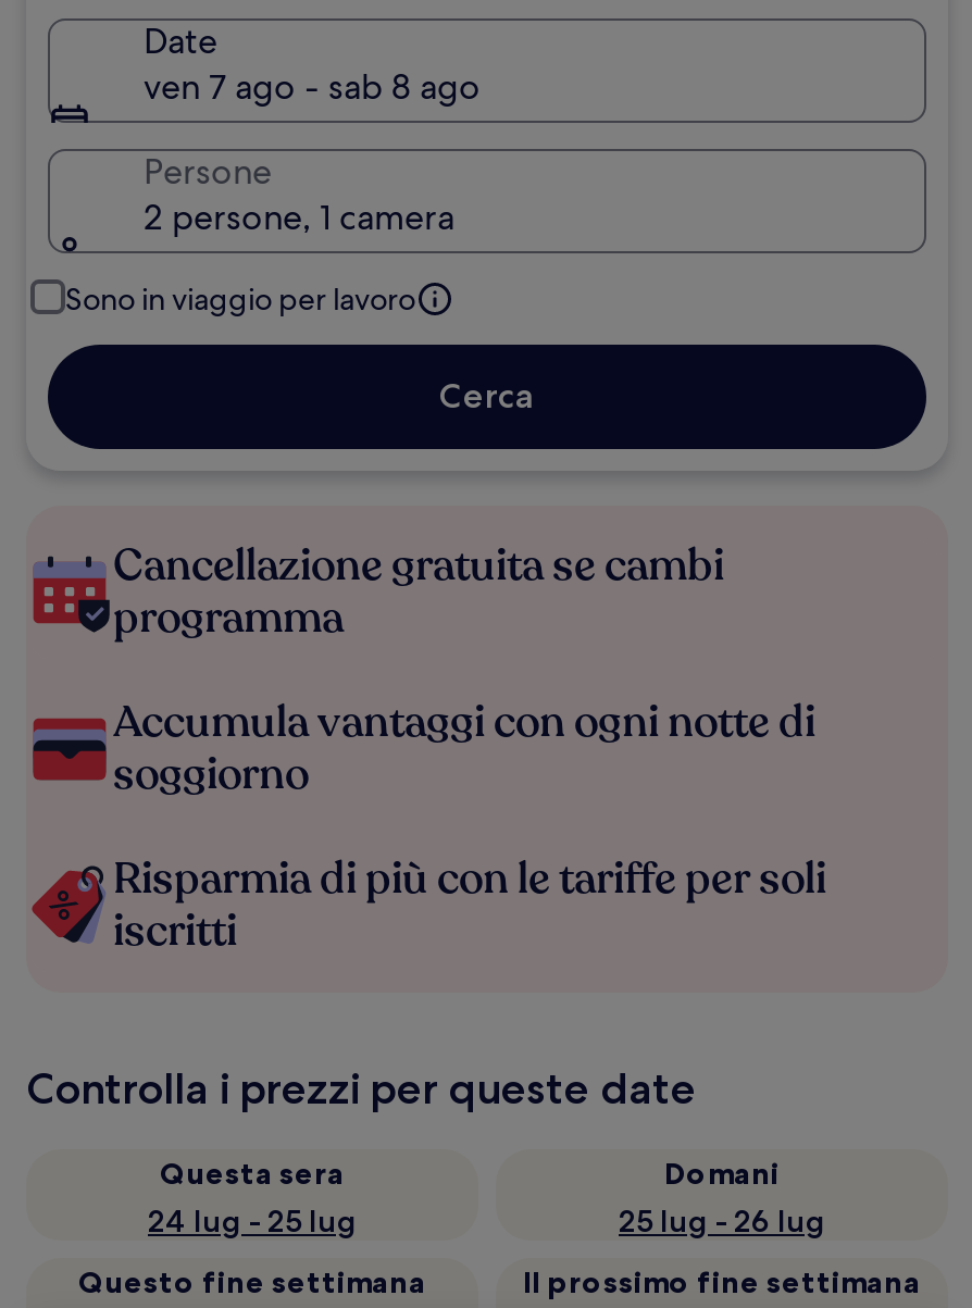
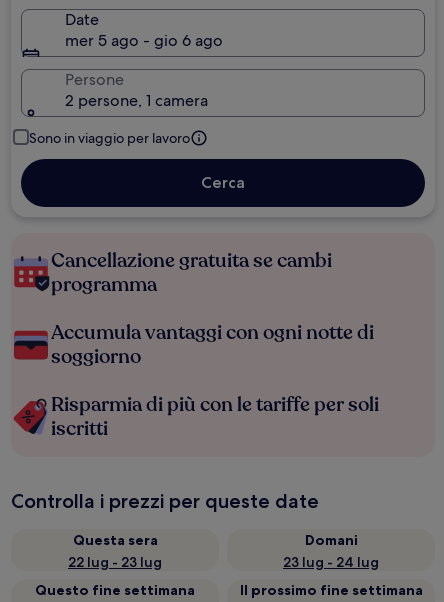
[144,64,481,110] ven 7 ago - sab 8 ago -> [65,30,223,51] mer 5 ago - gio 6 ago
[148,1201,357,1241] 24 lug - 25 lug -> [68,553,162,571] 22 lug - 23 lug
[619,1201,825,1241] 25 lug - 26 lug -> [283,553,379,571] 23 lug - 24 lug

